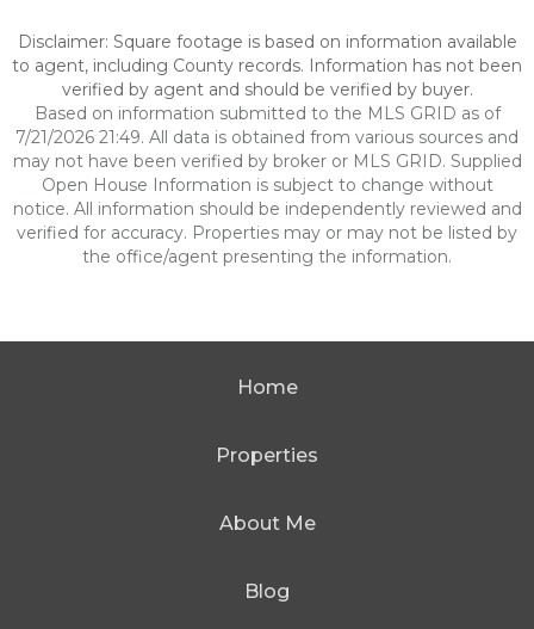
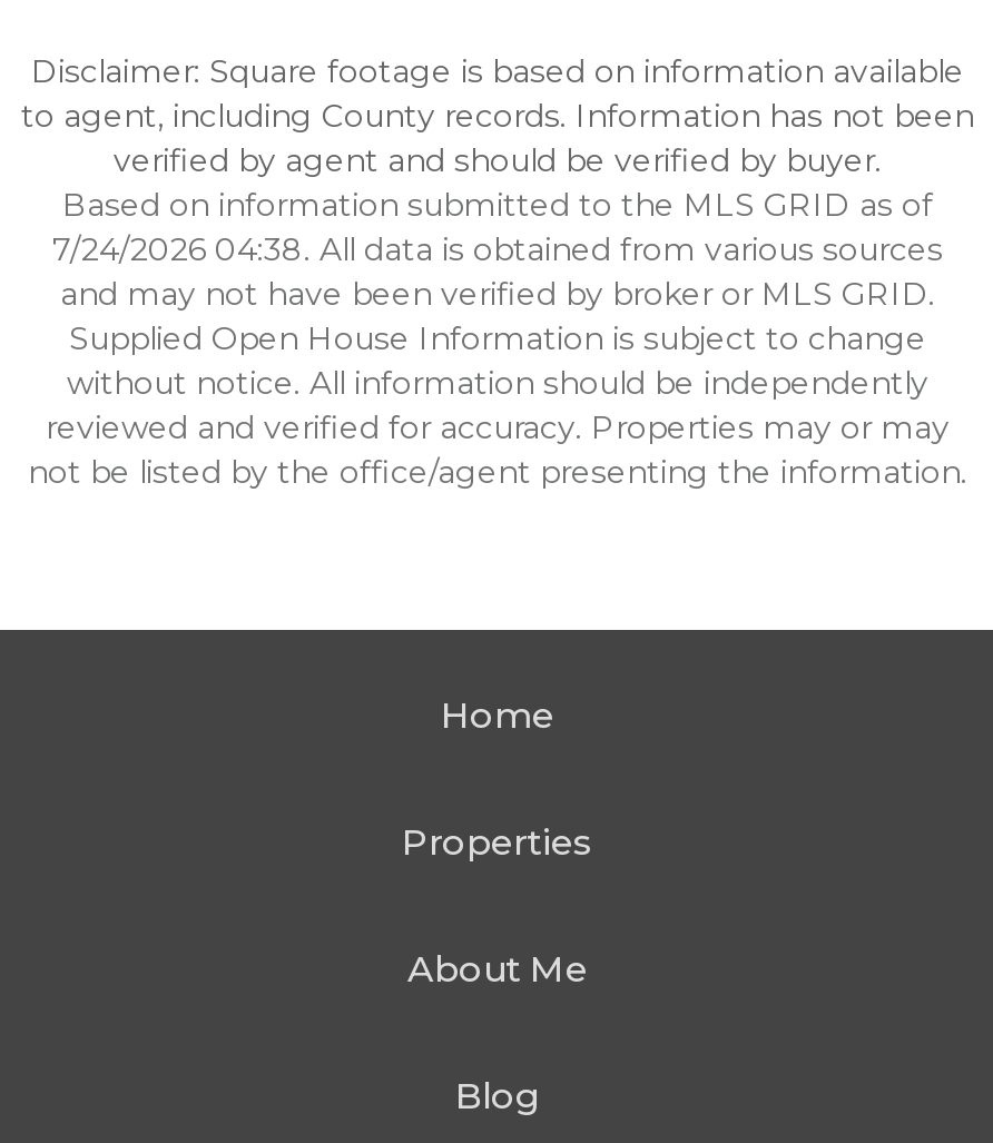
[13,127,521,267] 7/21/2026 21:49. All data is obtained from various sources and | may not have been verified by broker or MLS GRID. Supplied | Open House Information is subject to change without | notice. All information should be independently reviewed and | verified for accuracy. Properties may or may not be listed by | the office/agent presenting the information. -> [28,229,967,492] 7/24/2026 04:38. All data is obtained from various sources | and may not have been verified by broker or MLS GRID. | Supplied Open House Information is subject to change | without notice. All information should be independently | reviewed and verified for accuracy. Properties may or may | not be listed by the office/agent presenting the information.

